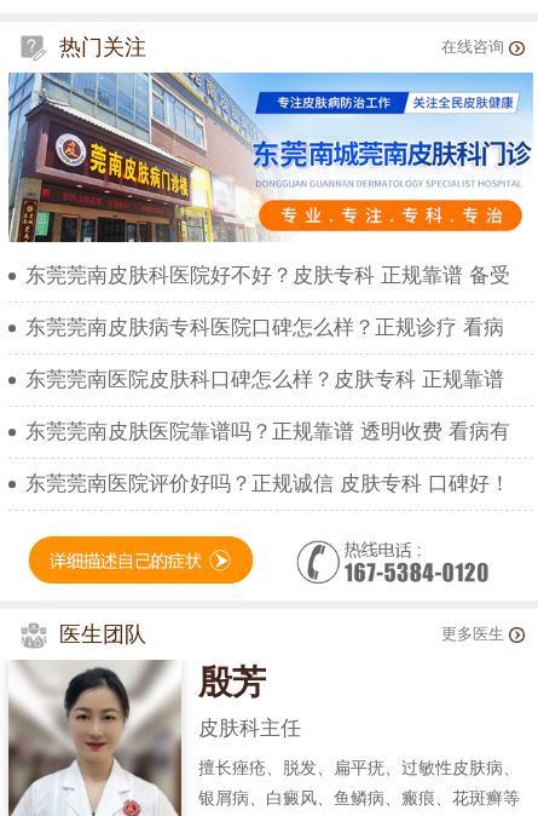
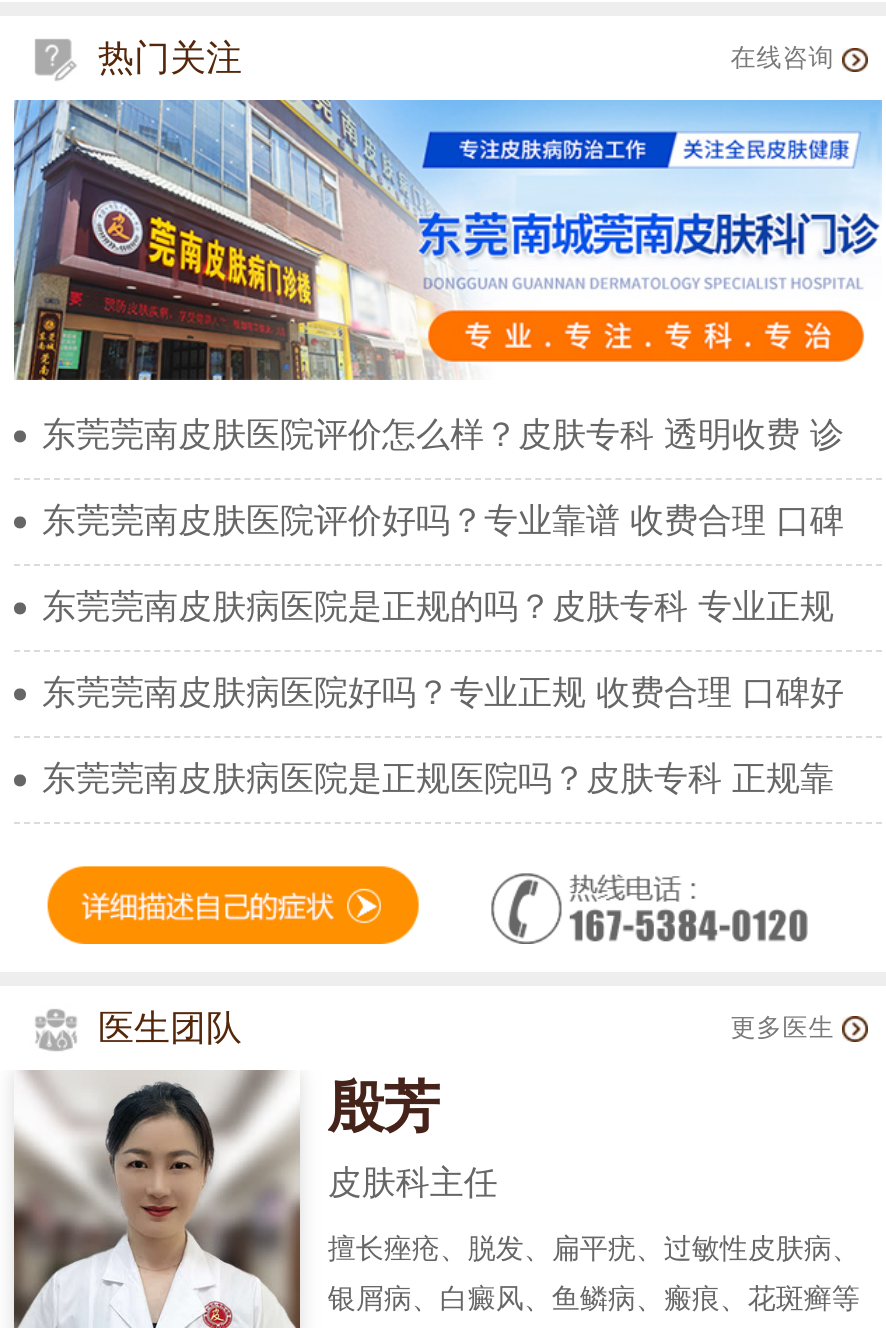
[25,264,510,287] 东莞莞南皮肤科医院好不好？皮肤专科 正规靠谱 备受 -> [42,416,844,454] 东莞莞南皮肤医院评价怎么样？皮肤专科 透明收费 诊
[25,316,504,339] 东莞莞南皮肤病专科医院口碑怎么样？正规诊疗 看病 -> [42,502,844,540] 东莞莞南皮肤医院评价好吗？专业靠谱 收费合理 口碑
[25,368,504,391] 东莞莞南医院皮肤科口碑怎么样？皮肤专科 正规靠谱 -> [42,588,834,626] 东莞莞南皮肤病医院是正规的吗？皮肤专科 专业正规
[25,420,510,443] 东莞莞南皮肤医院靠谱吗？正规靠谱 透明收费 看病有 -> [42,674,844,712] 东莞莞南皮肤病医院好吗？专业正规 收费合理 口碑好
[25,472,510,495] 东莞莞南医院评价好吗？正规诚信 皮肤专科 口碑好！ -> [42,760,834,798] 东莞莞南皮肤病医院是正规医院吗？皮肤专科 正规靠

